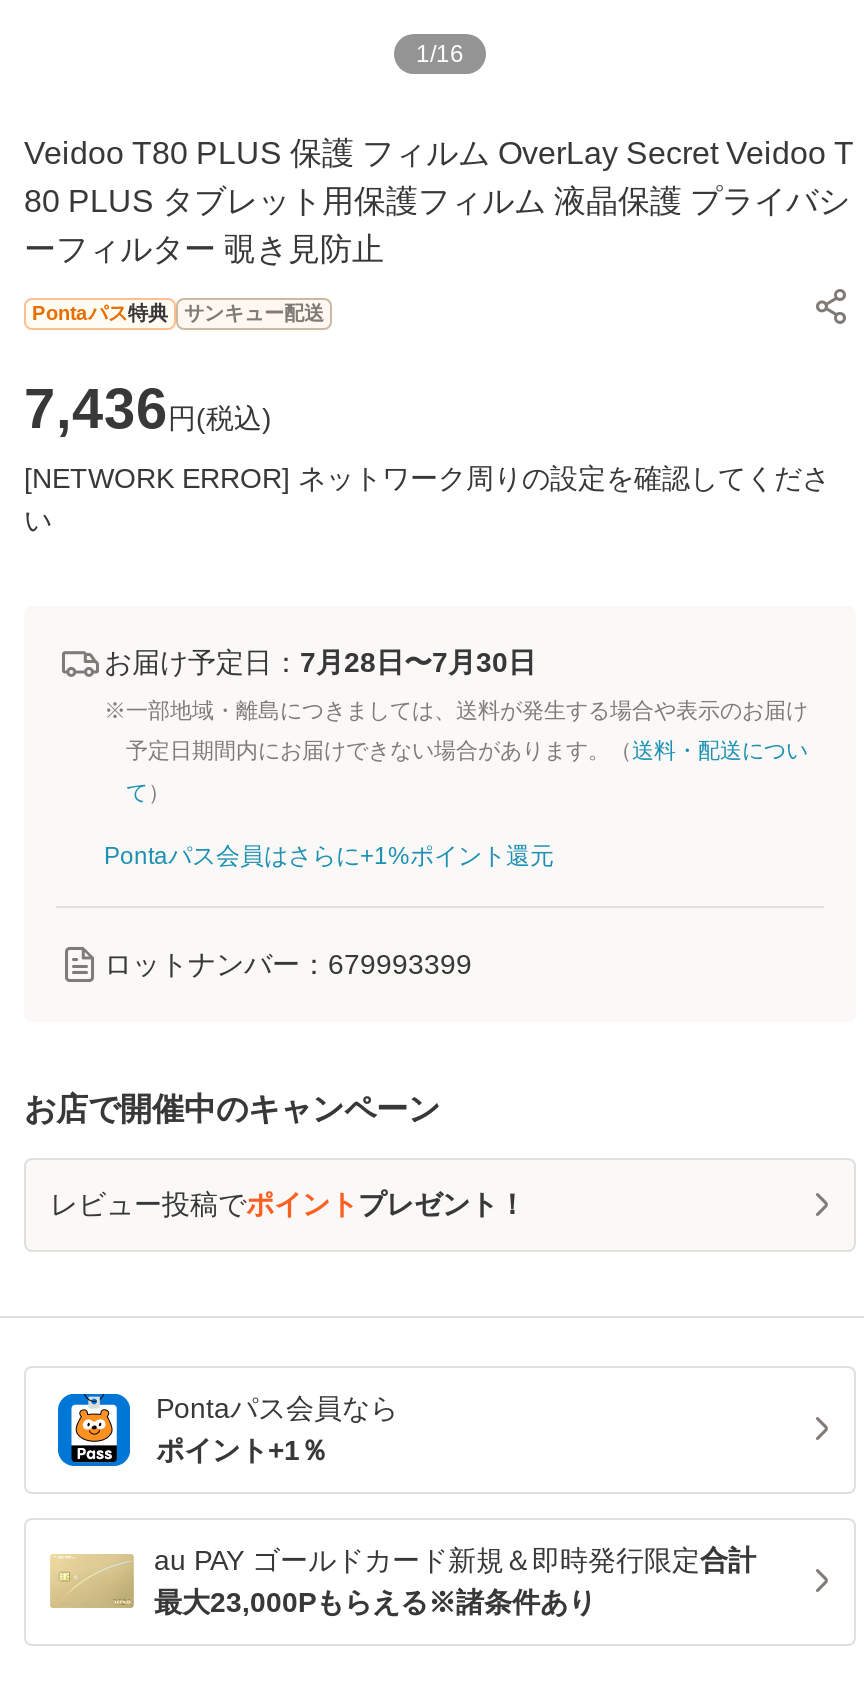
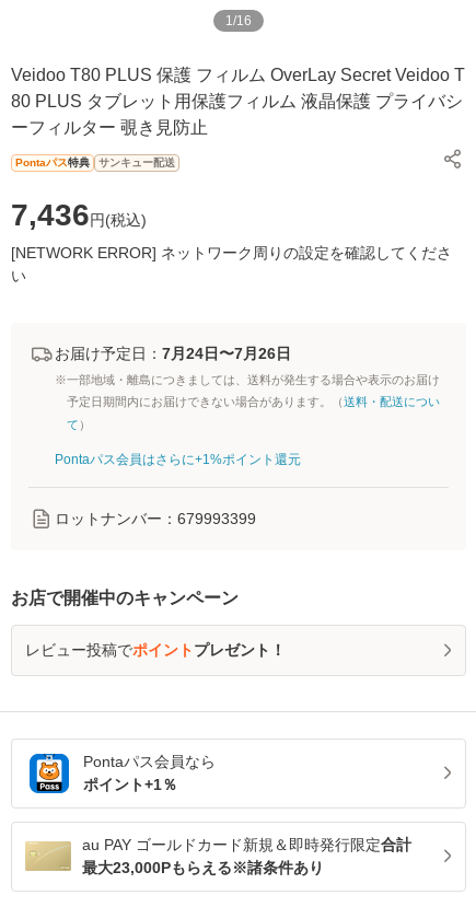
[104,645,536,677] お届け予定日：7月28日〜7月30日 -> [55,344,291,362] お届け予定日：7月24日〜7月26日

